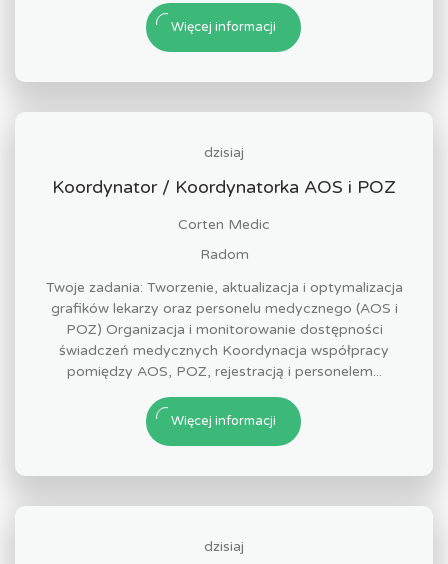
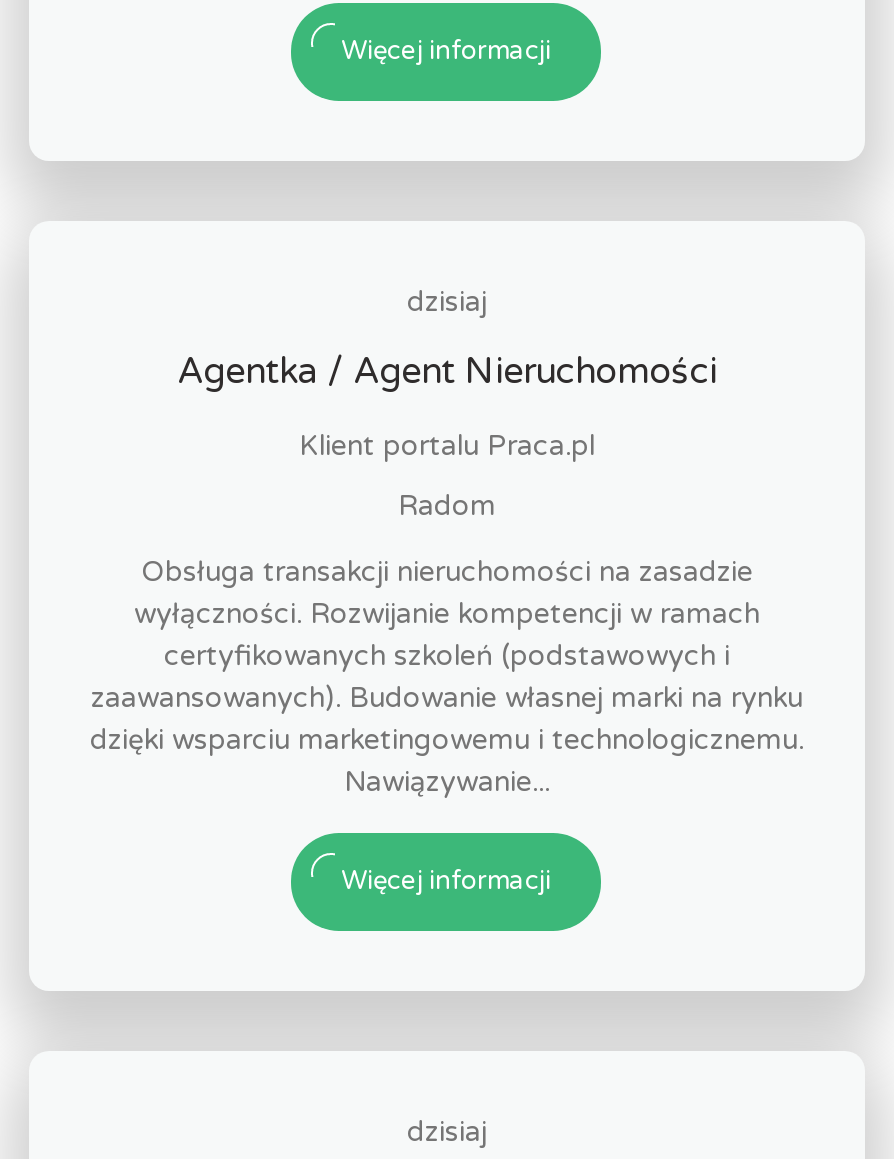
[52,176,396,198] Koordynator / Koordynatorka AOS i POZ -> [177,349,717,393] Agentka / Agent Nieruchomości
[178,216,270,233] Corten Medic -> [299,429,595,463] Klient portalu Praca.pl
[45,279,402,380] Twoje zadania: Tworzenie, aktualizacja i optymalizacja | grafików lekarzy oraz personelu medycznego (AOS i | POZ) Organizacja i monitorowanie dostępności | świadczeń medycznych Koordynacja współpracy | pomiędzy AOS, POZ, rejestracją i personelem... -> [90,555,804,799] Obsługa transakcji nieruchomości na zasadzie | wyłączności. Rozwijanie kompetencji w ramach | certyfikowanych szkoleń (podstawowych i | zaawansowanych). Budowanie własnej marki na rynku | dzięki wsparciu marketingowemu i technologicznemu. | Nawiązywanie...

